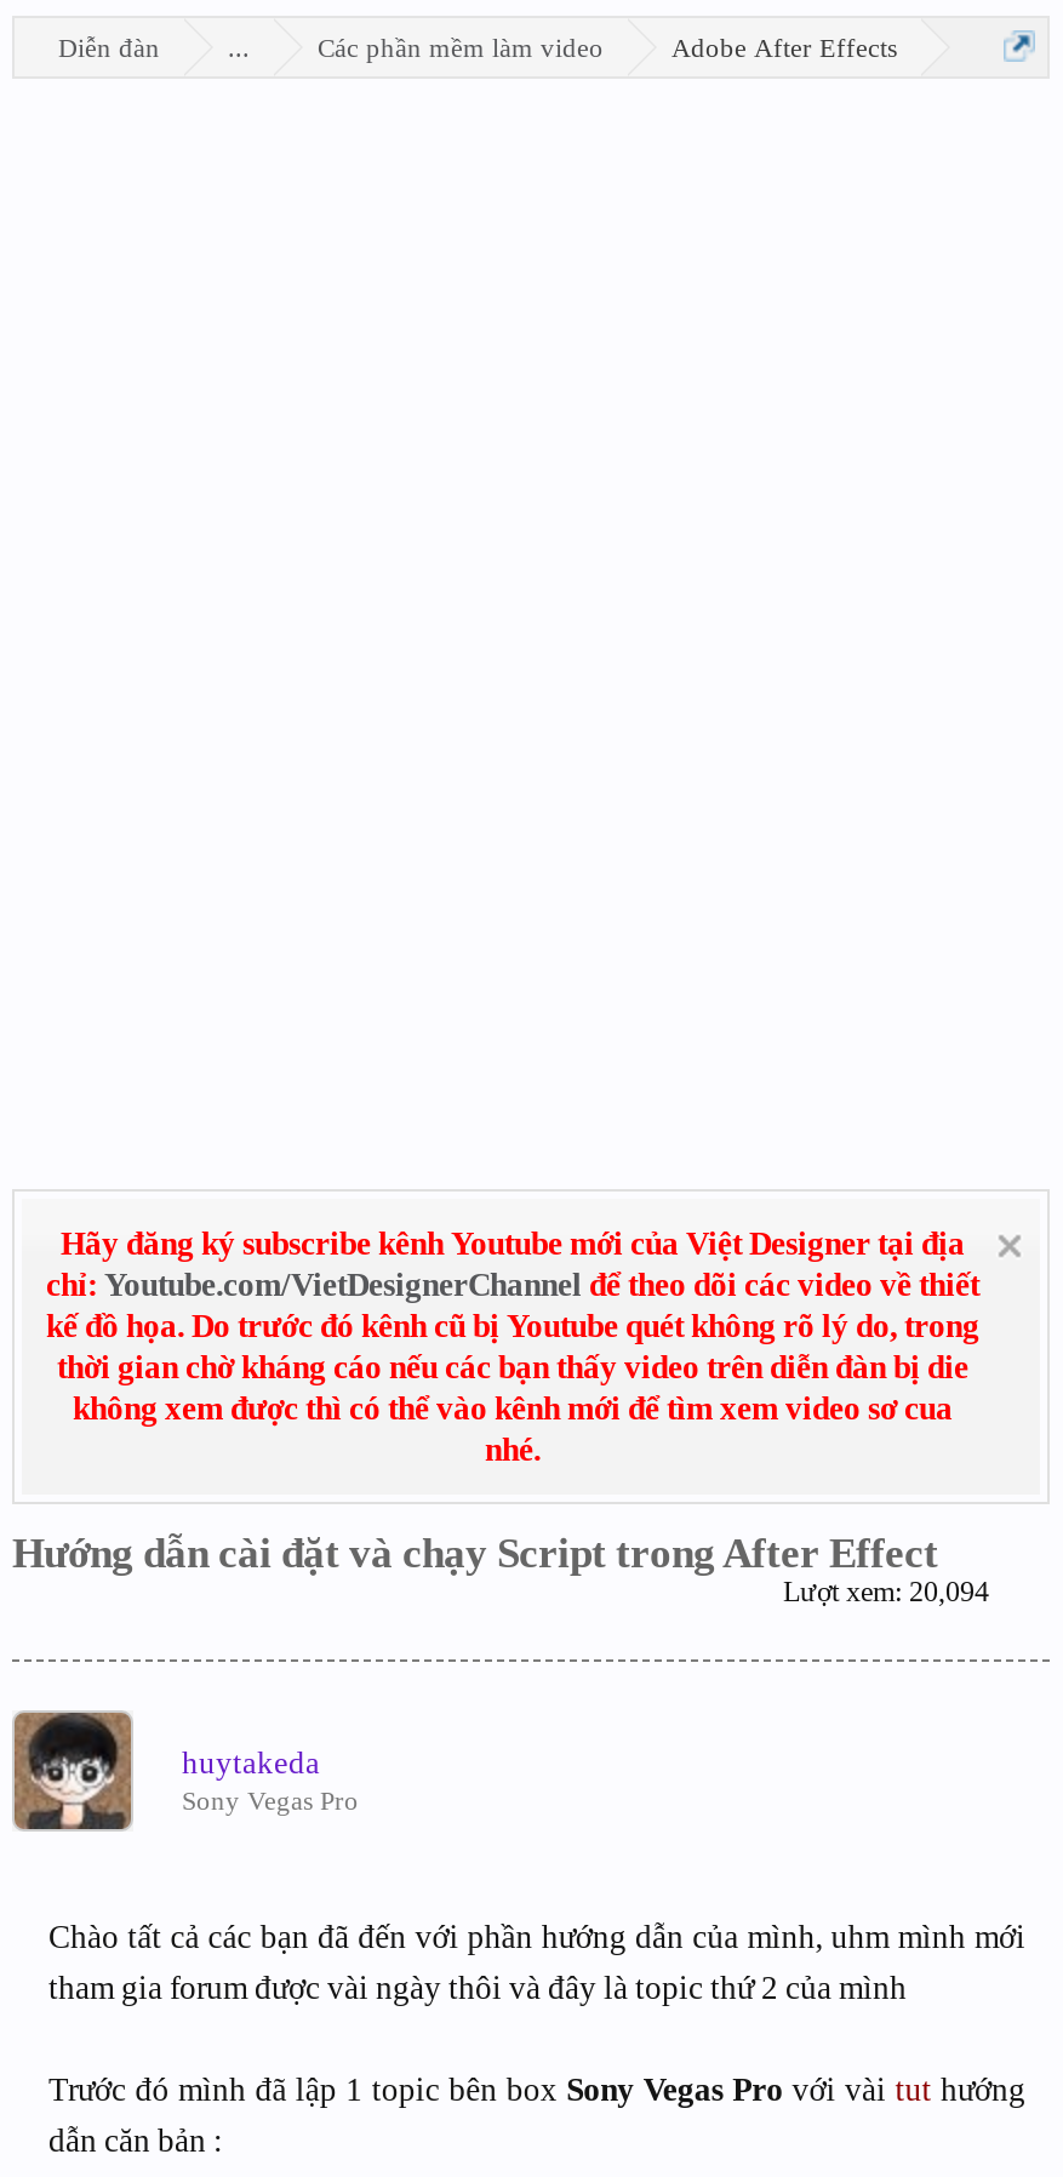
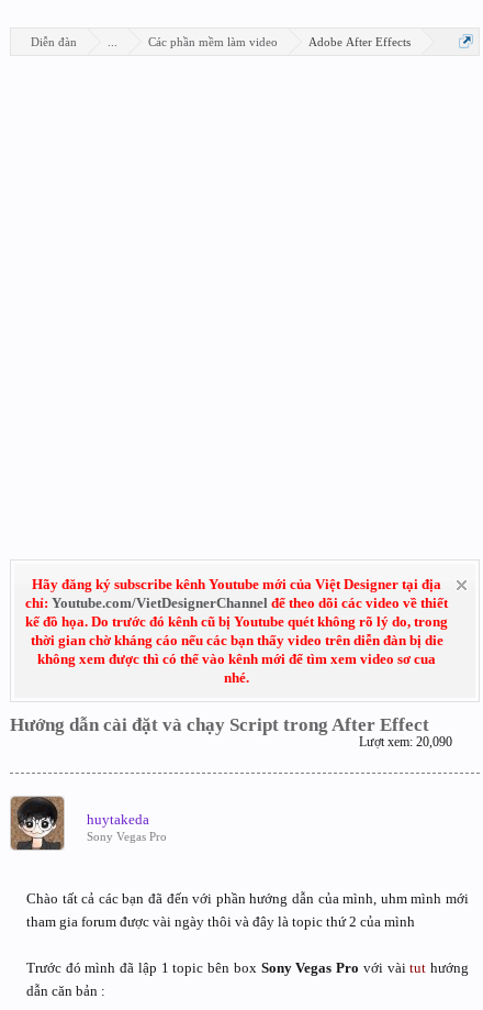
[783,1575,989,1609] Lượt xem: 20,094 -> [359,734,452,750] Lượt xem: 20,090

